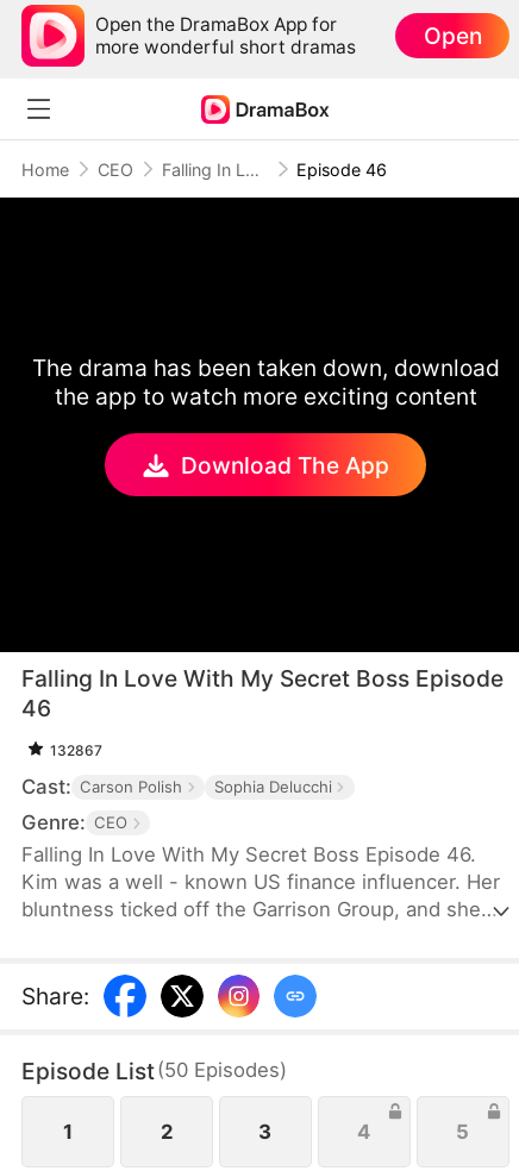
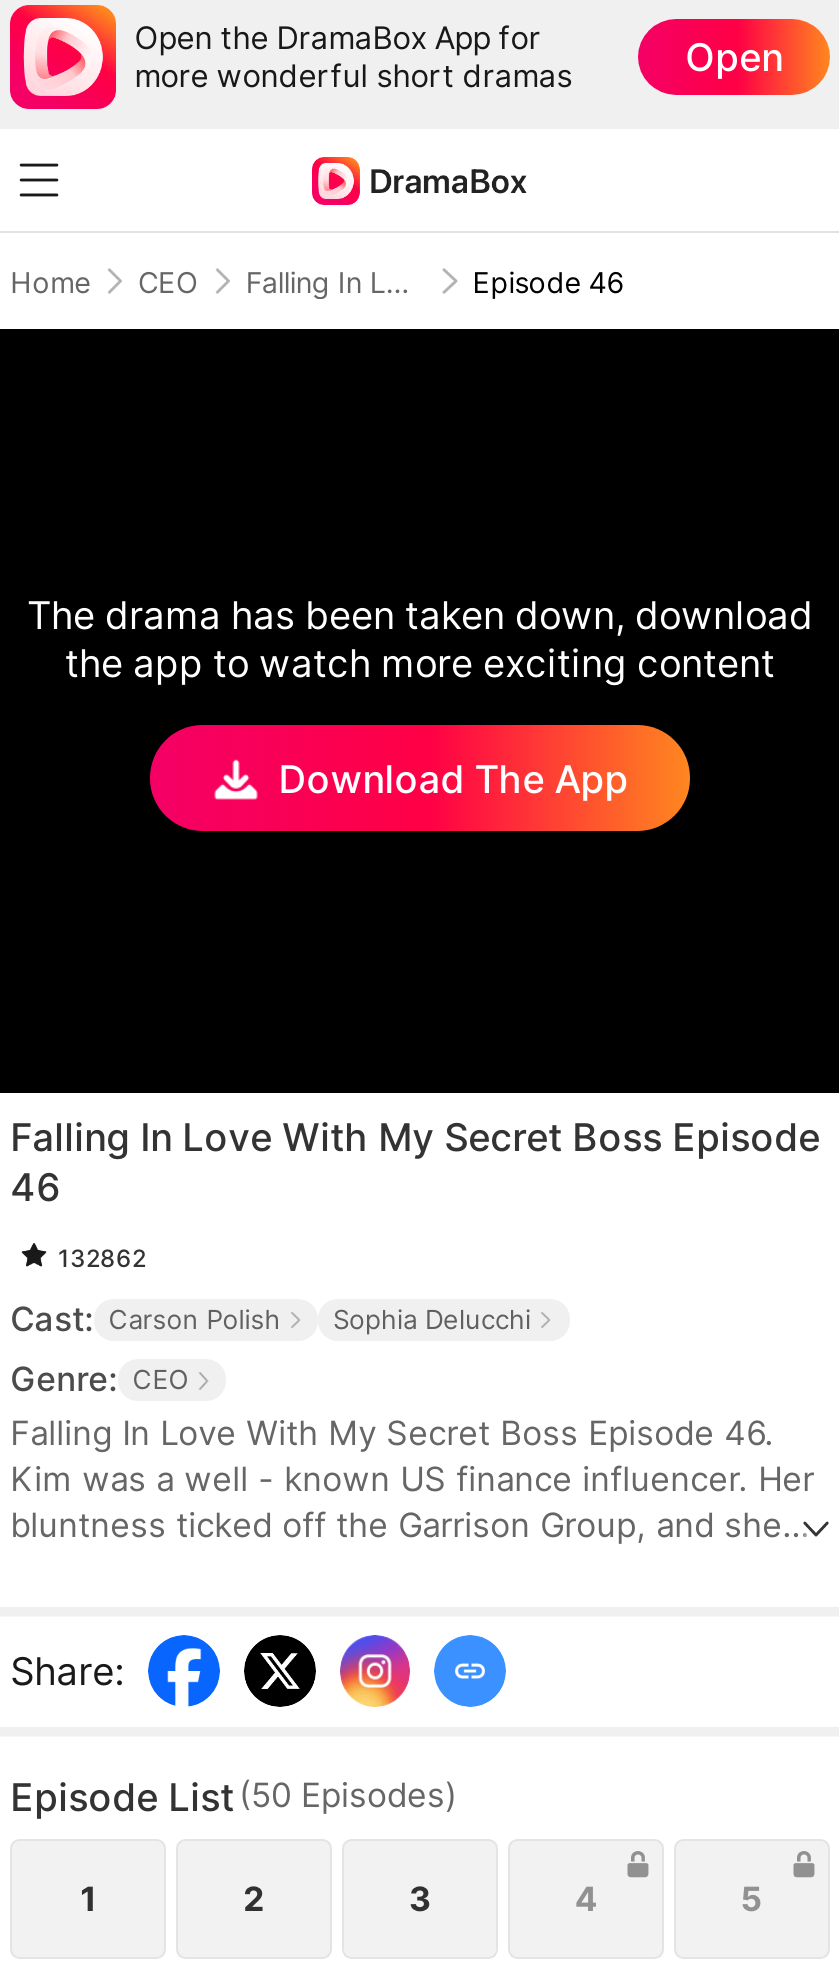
[50,741,102,759] 132867 -> [58,1242,146,1272] 132862

